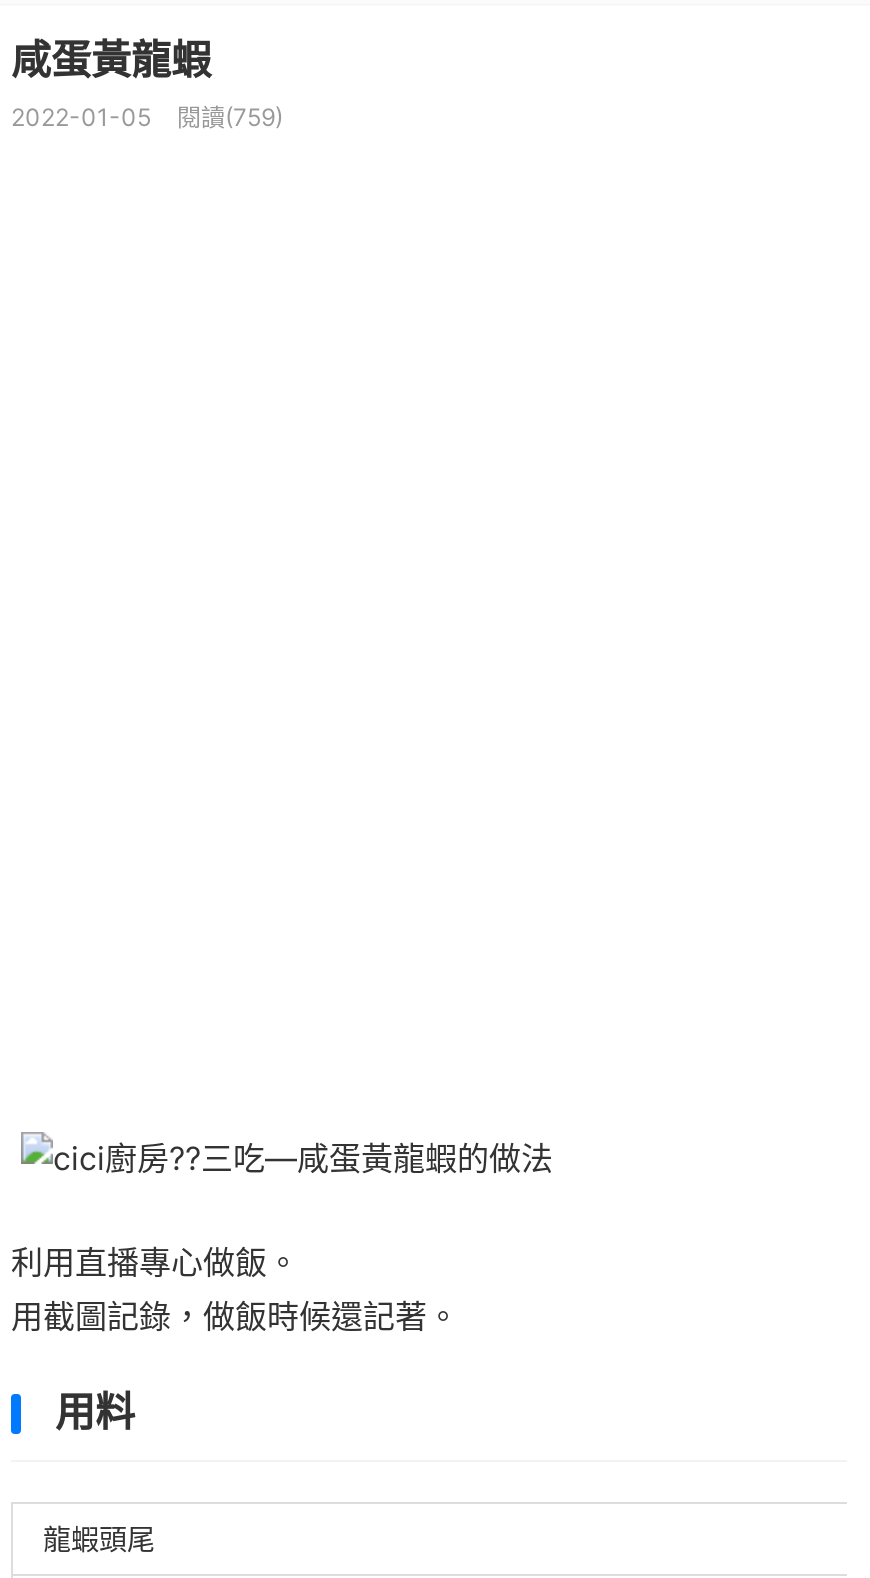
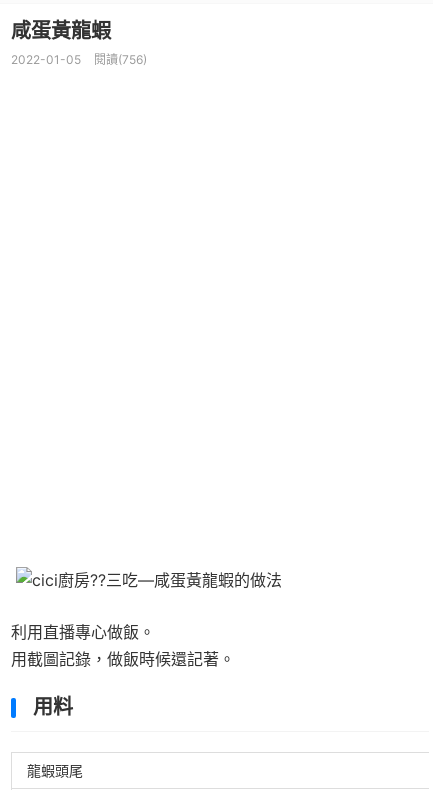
[11,102,283,132] 2022-01-05 閱讀(759) -> [11,52,147,67] 2022-01-05 閱讀(756)

